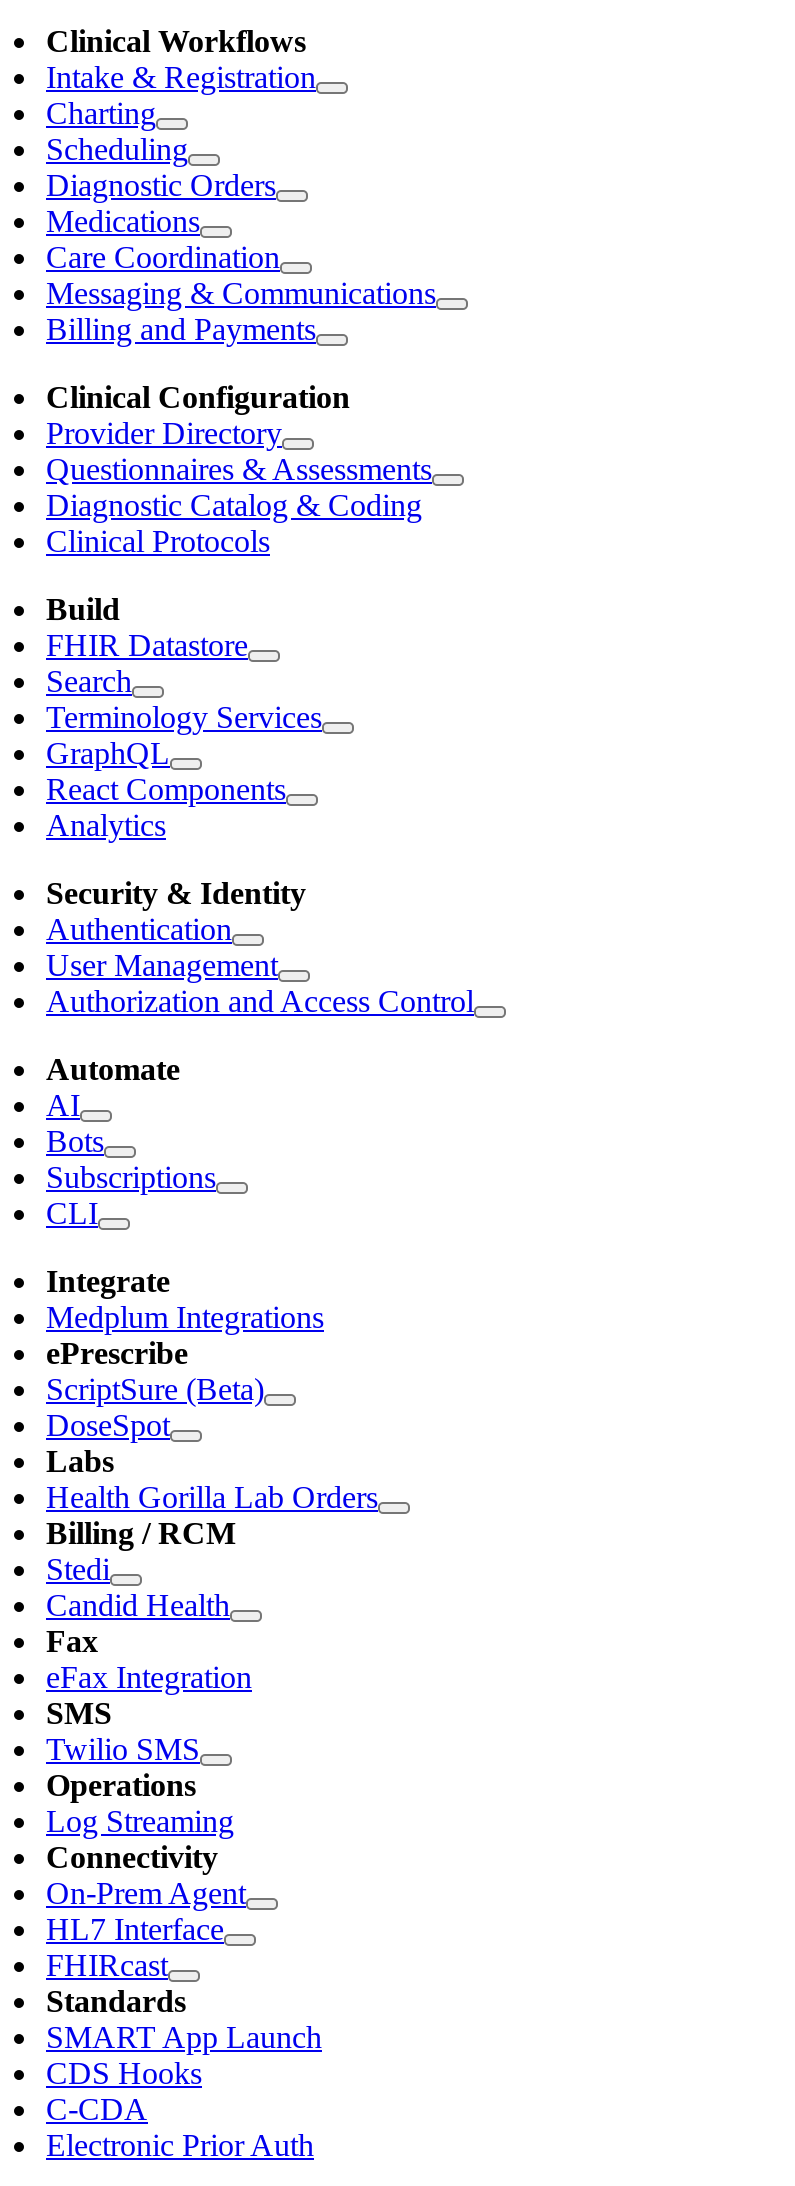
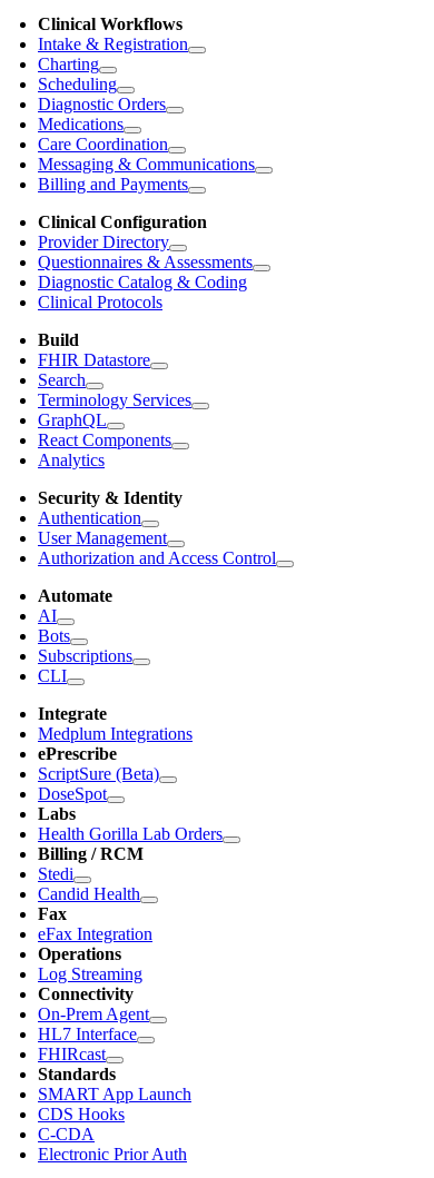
[46,1696,200,1766] SMS | Twilio SMS -> none

